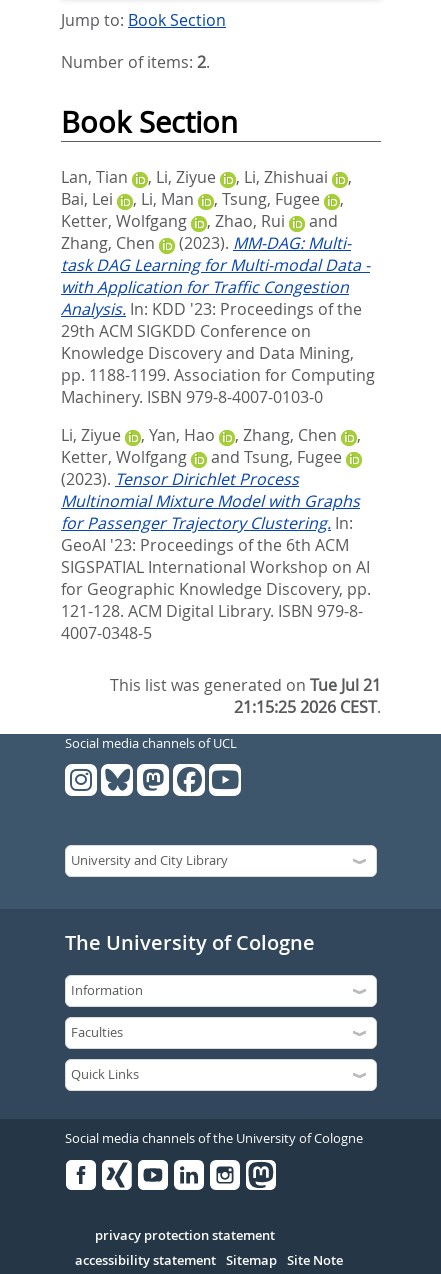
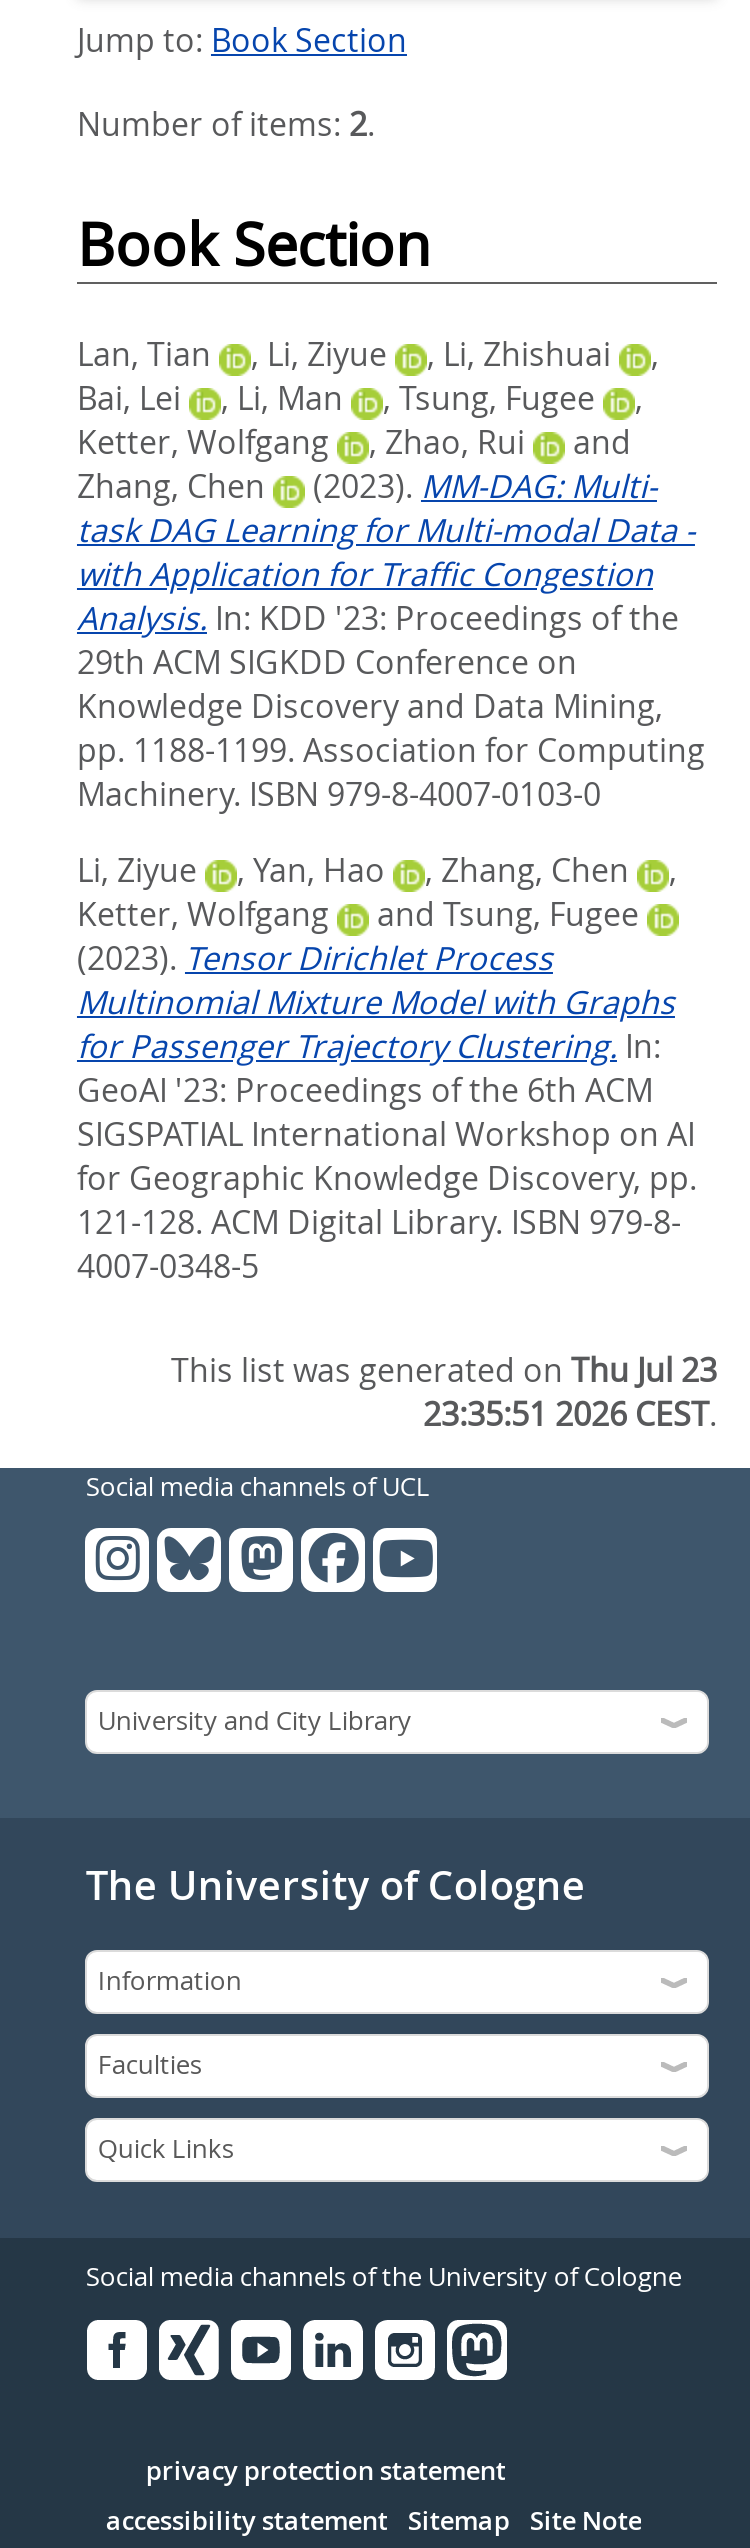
[110,674,381,696] This list was generated on Tue Jul 21 -> [171,1348,717,1392] This list was generated on Thu Jul 23
[234,696,381,718] 21:15:25 2026 CEST. -> [423,1392,717,1436] 23:35:51 2026 CEST.

